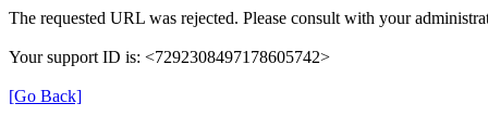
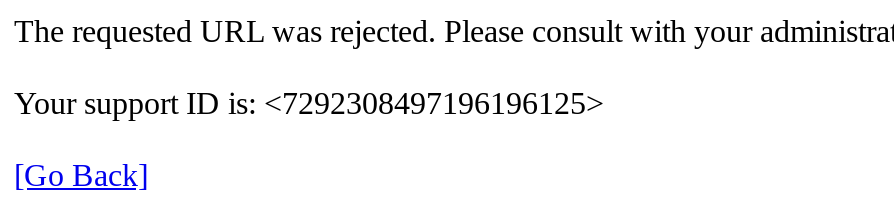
[9,48,330,66] Your support ID is: <7292308497178605742> -> [14,86,604,120] Your support ID is: <7292308497196196125>

